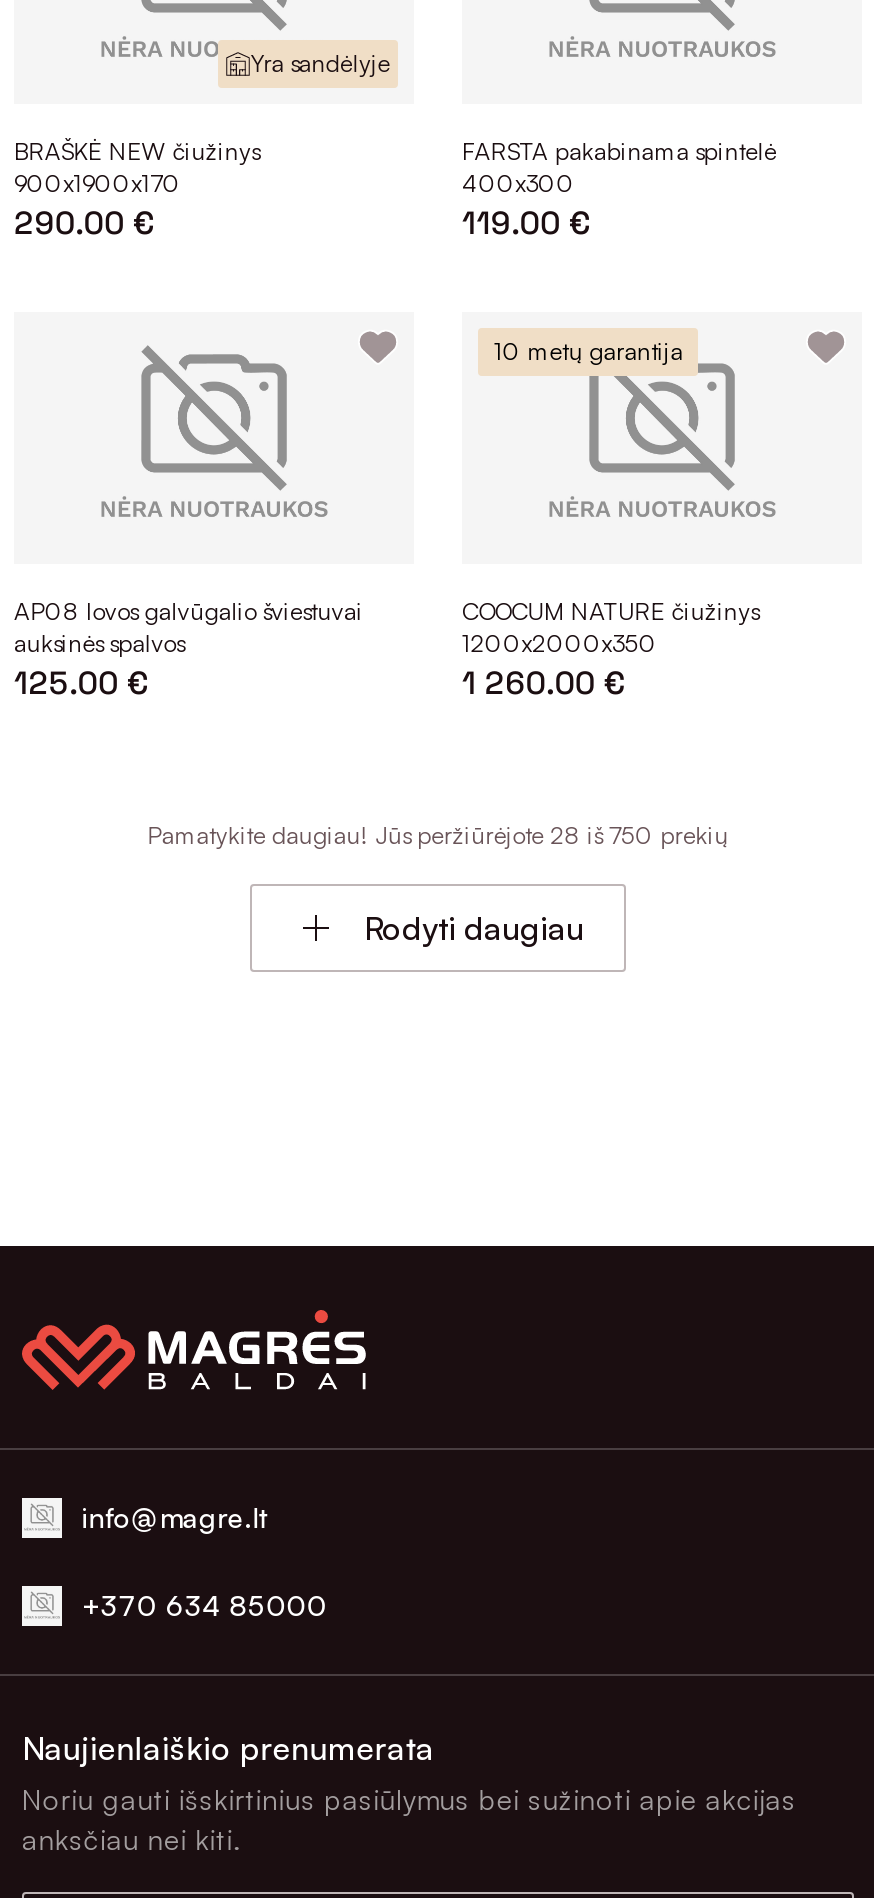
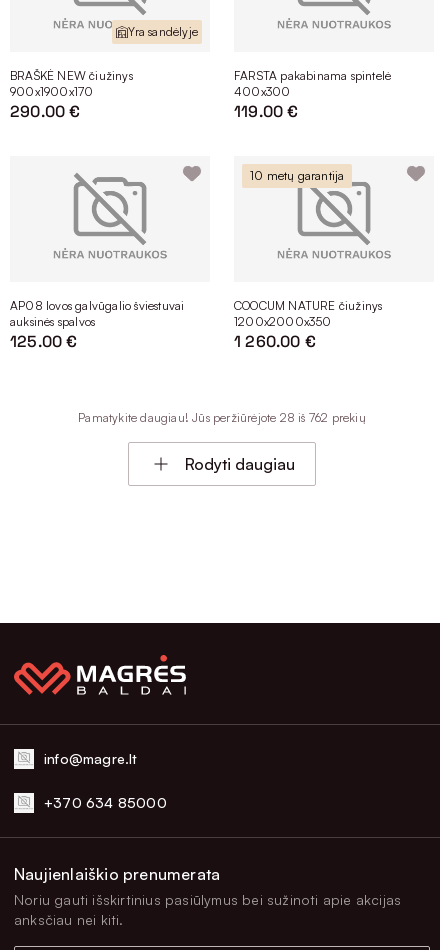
[147,820,729,850] Pamatykite daugiau! Jūs peržiūrėjote 28 iš 750 prekių -> [78,410,366,425] Pamatykite daugiau! Jūs peržiūrėjote 28 iš 762 prekių

